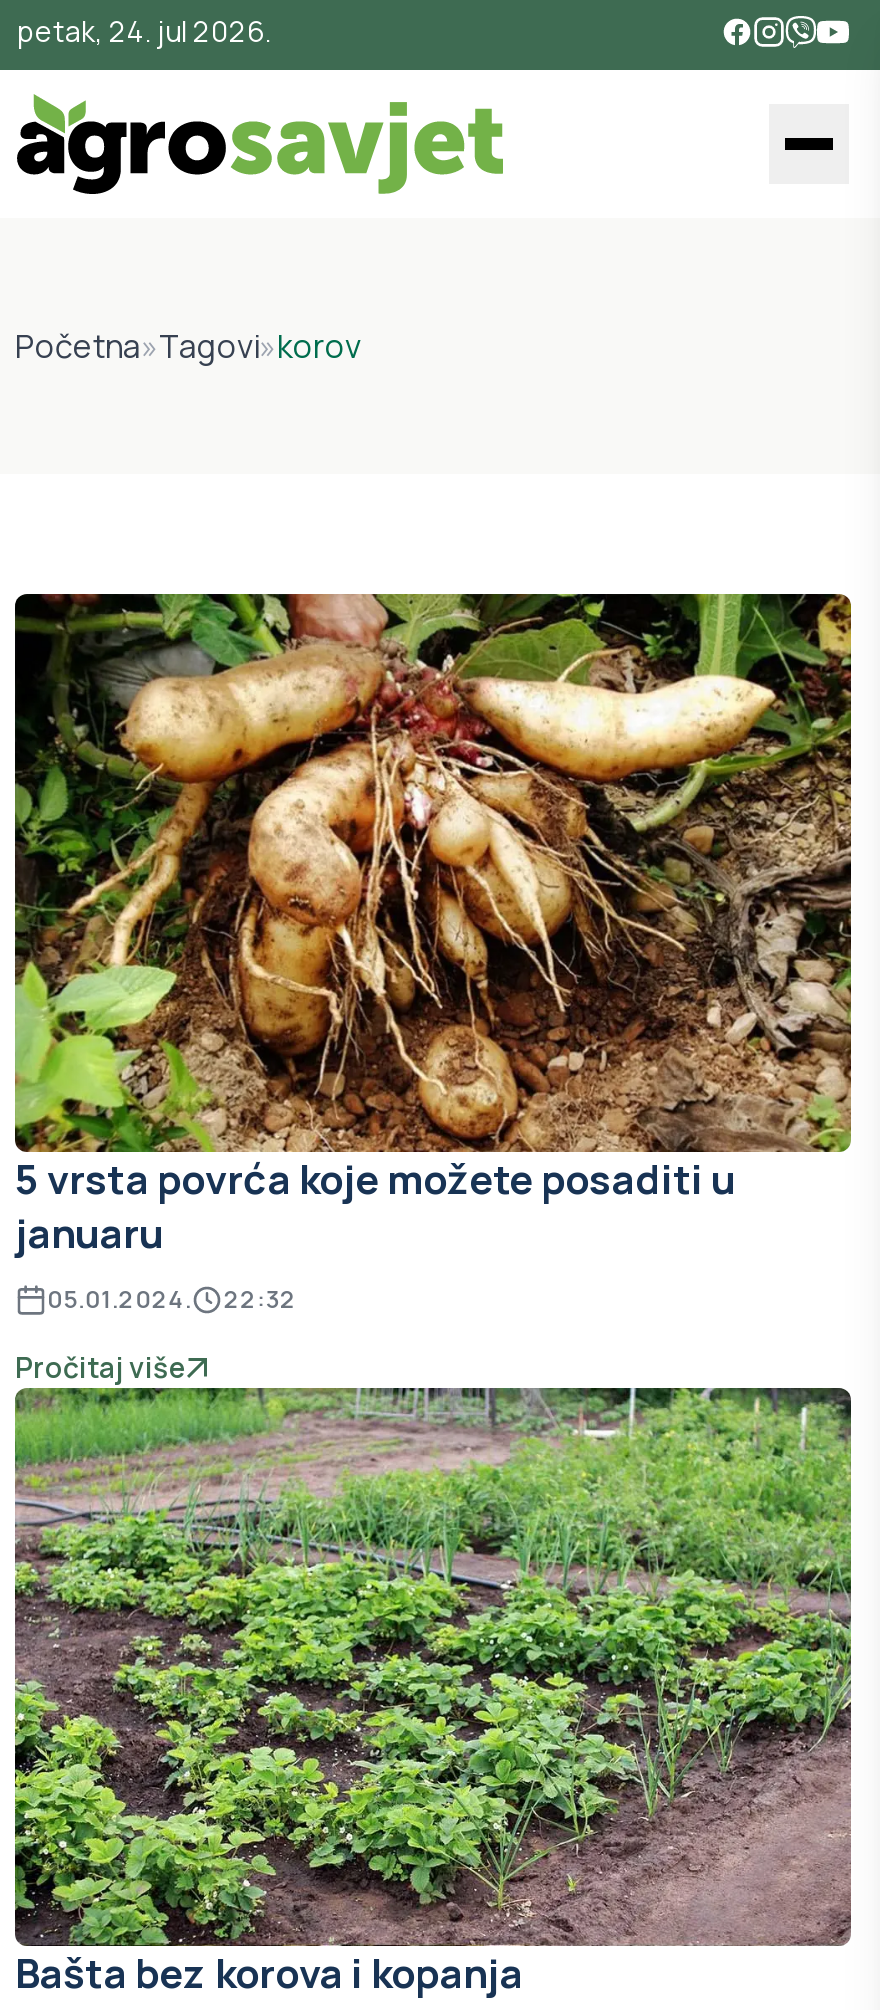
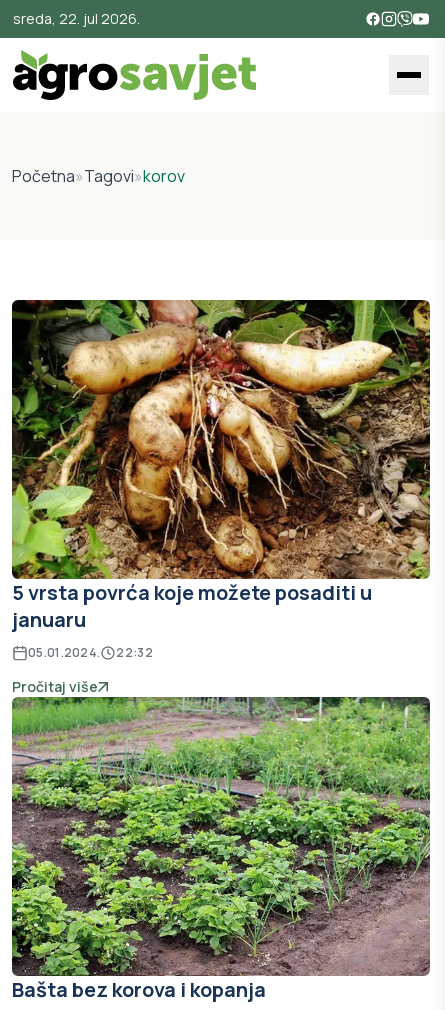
[17,12,271,50] petak, 24. jul 2026. -> [13,9,140,28] sreda, 22. jul 2026.

